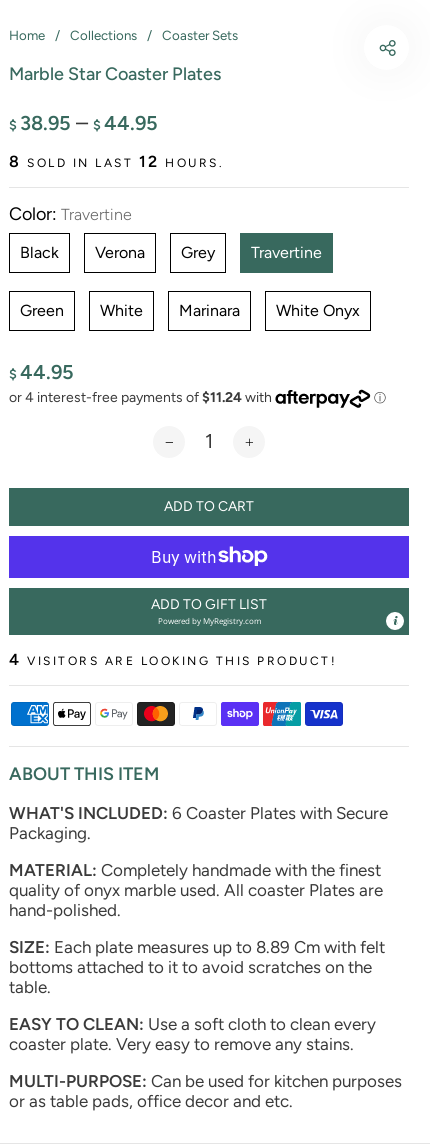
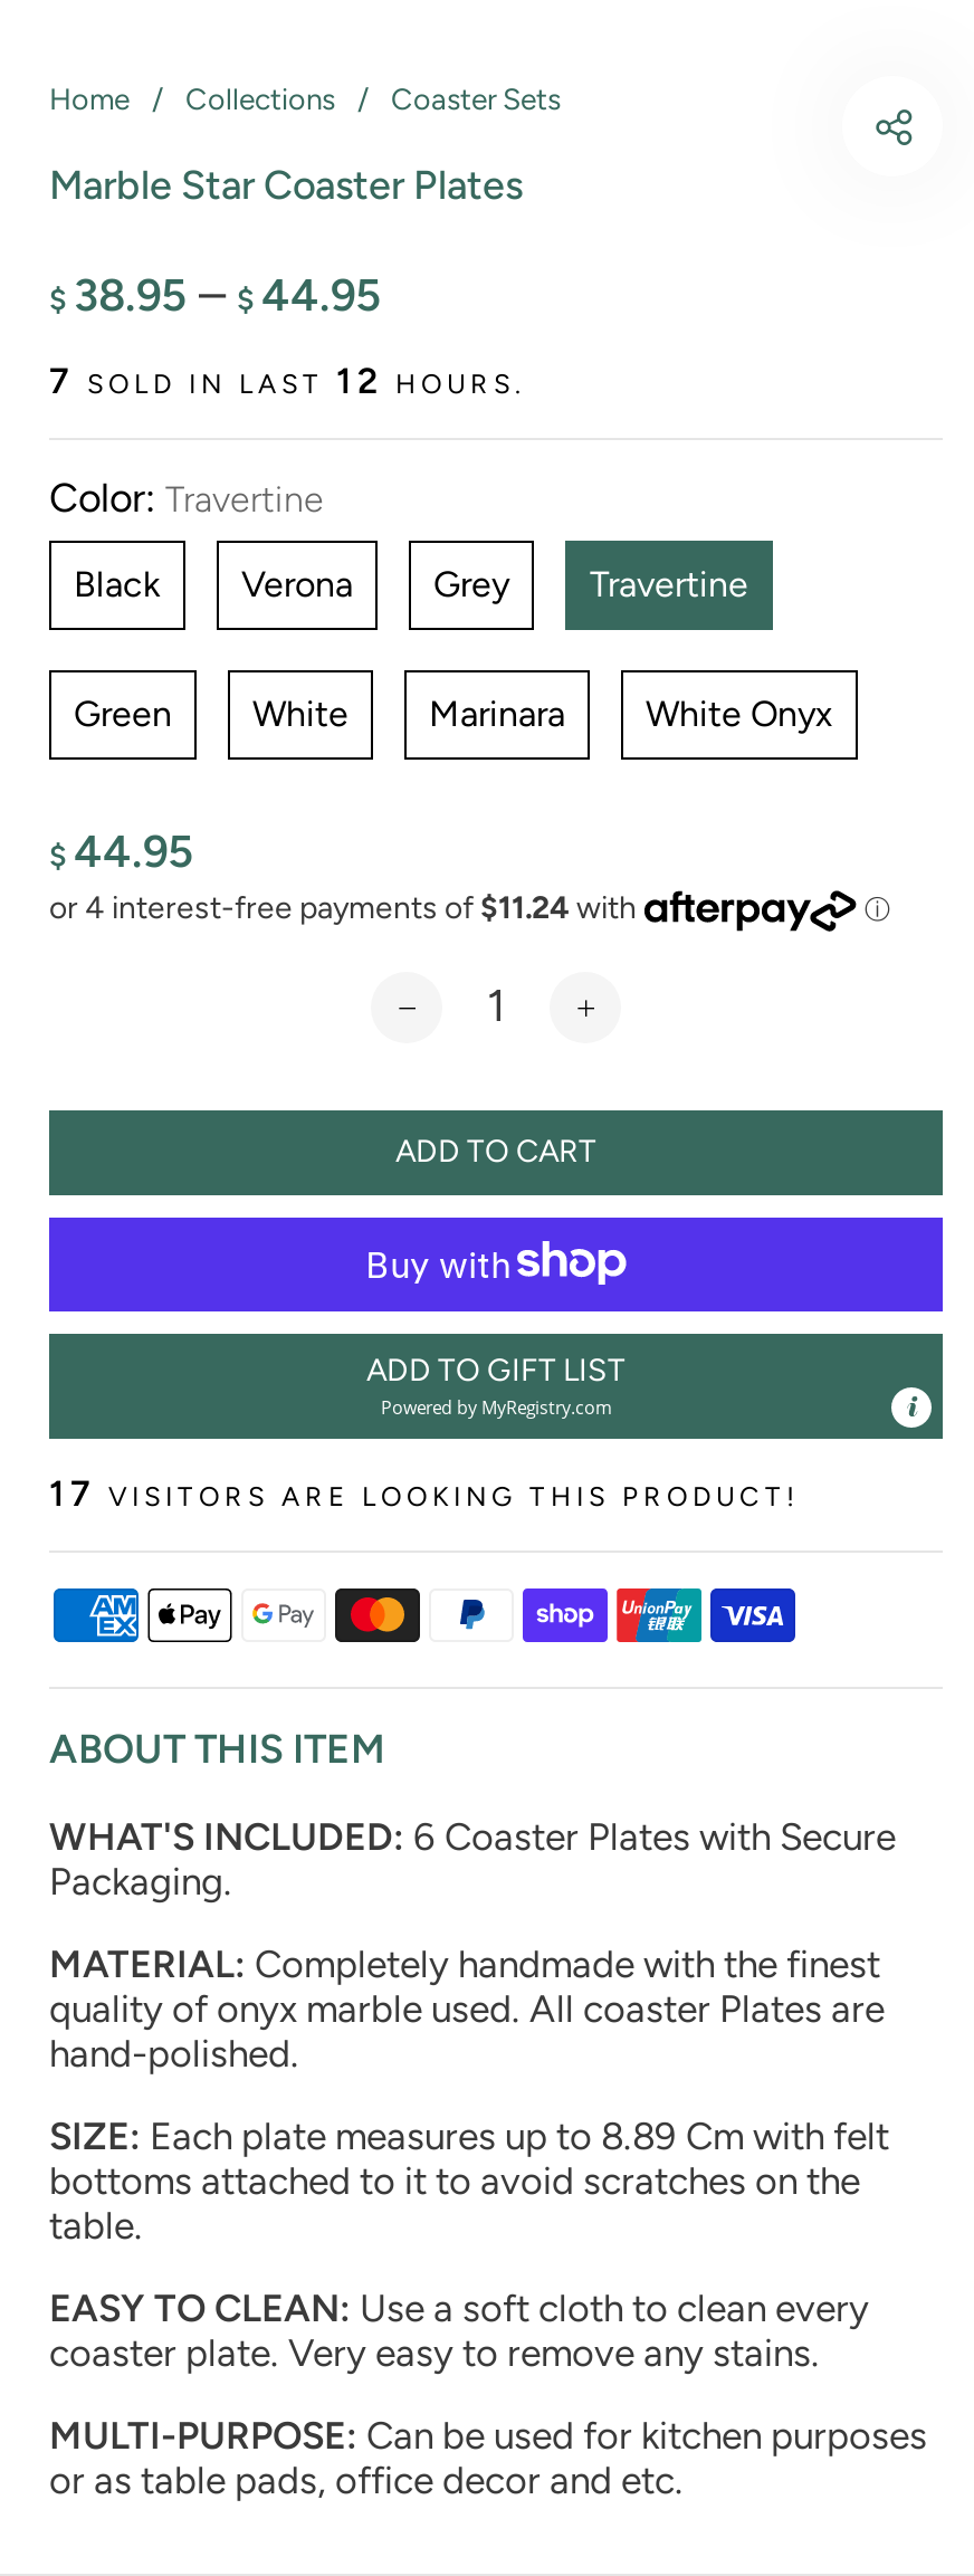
[9,152,224,171] 8 SOLD IN LAST 12 HOURS. -> [49,360,527,402] 7 SOLD IN LAST 12 HOURS.
[9,650,337,669] 4 VISITORS ARE LOOKING THIS PRODUCT! -> [49,1472,801,1515] 17 VISITORS ARE LOOKING THIS PRODUCT!

